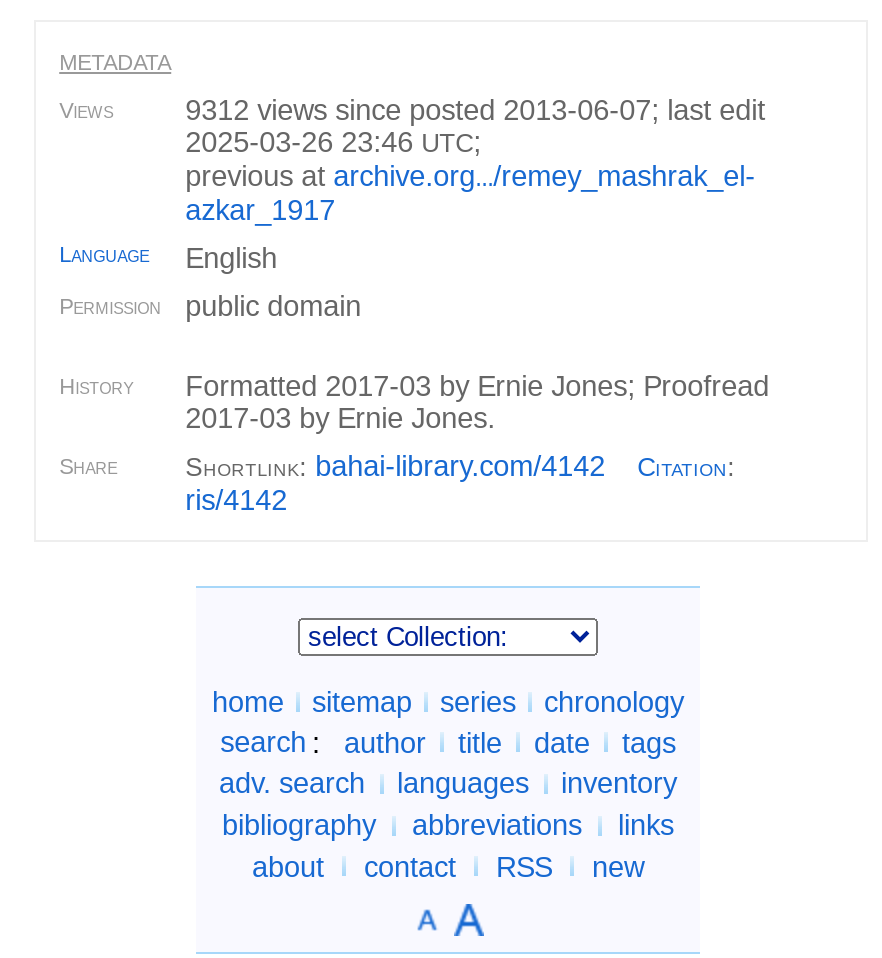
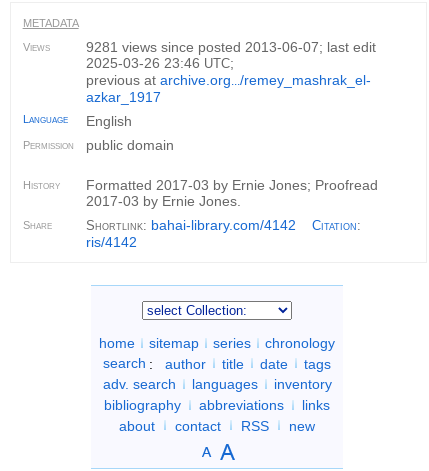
[185,94,765,126] 9312 views since posted 2013-06-07; last edit -> [86,39,376,55] 9281 views since posted 2013-06-07; last edit

